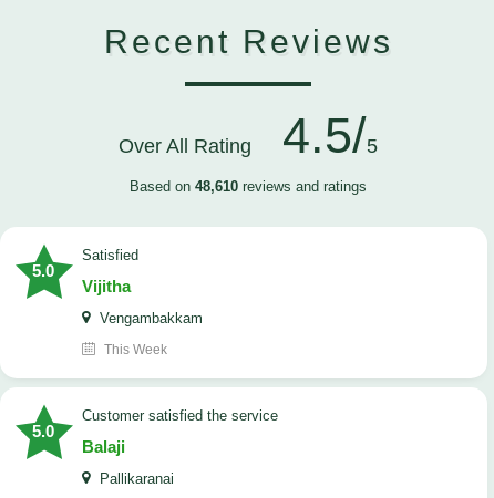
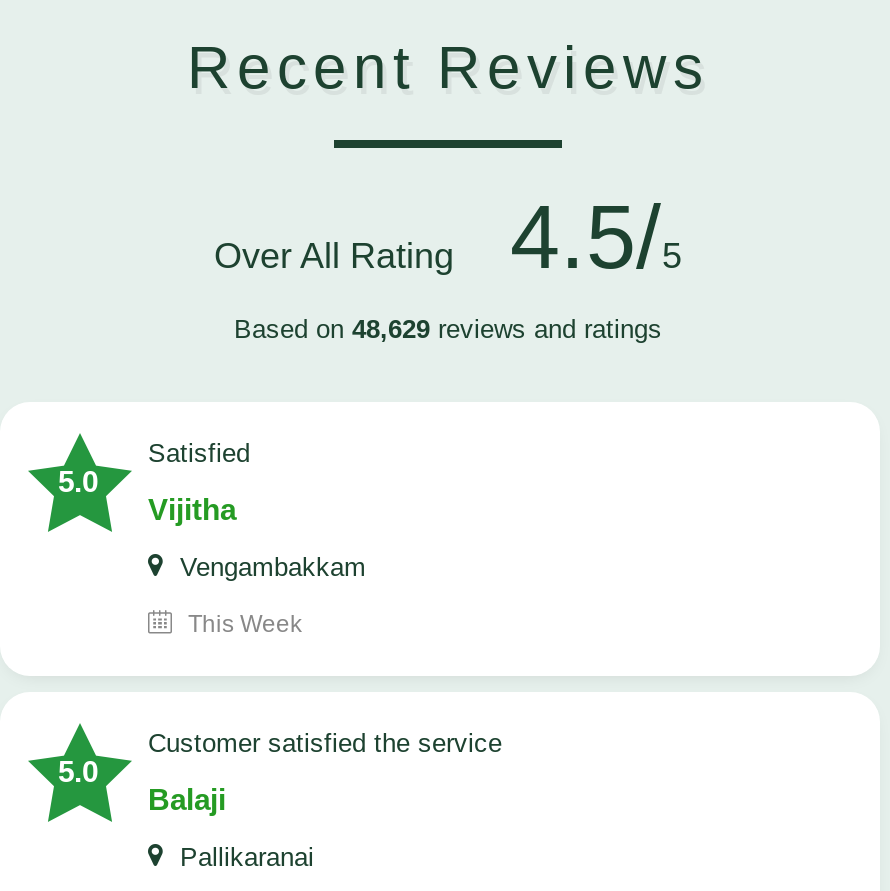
[130,178,367,195] Based on 48,610 reviews and ratings -> [234,314,662,344] Based on 48,629 reviews and ratings

